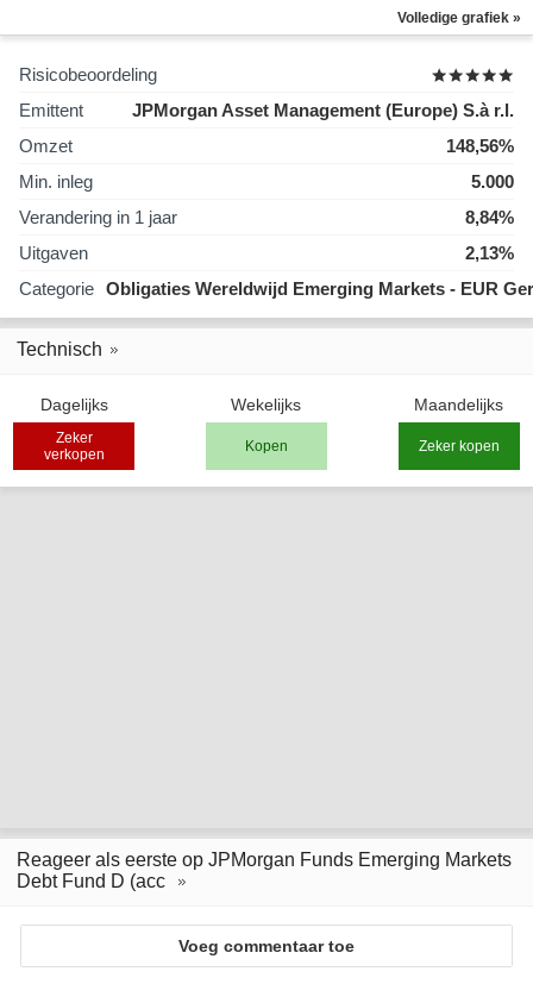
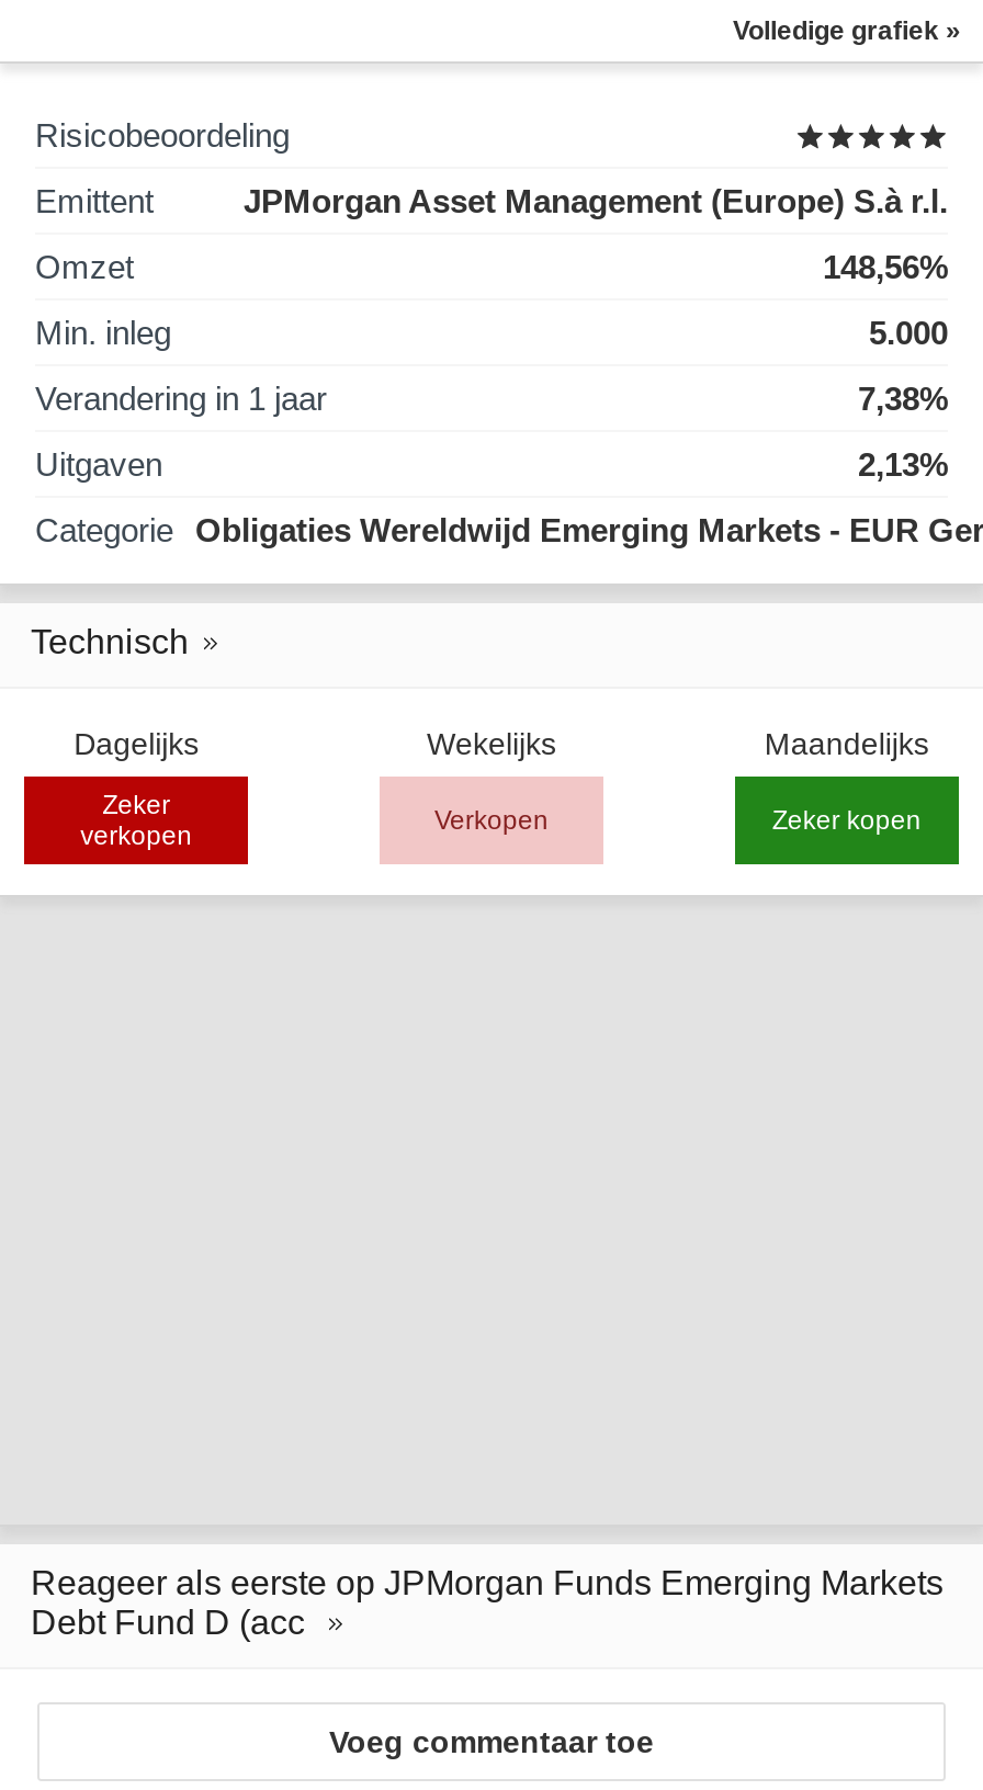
[465,207,514,227] 8,84% -> [858,380,948,417] 7,38%
[245,438,288,455] Kopen -> [434,805,549,836] Verkopen

